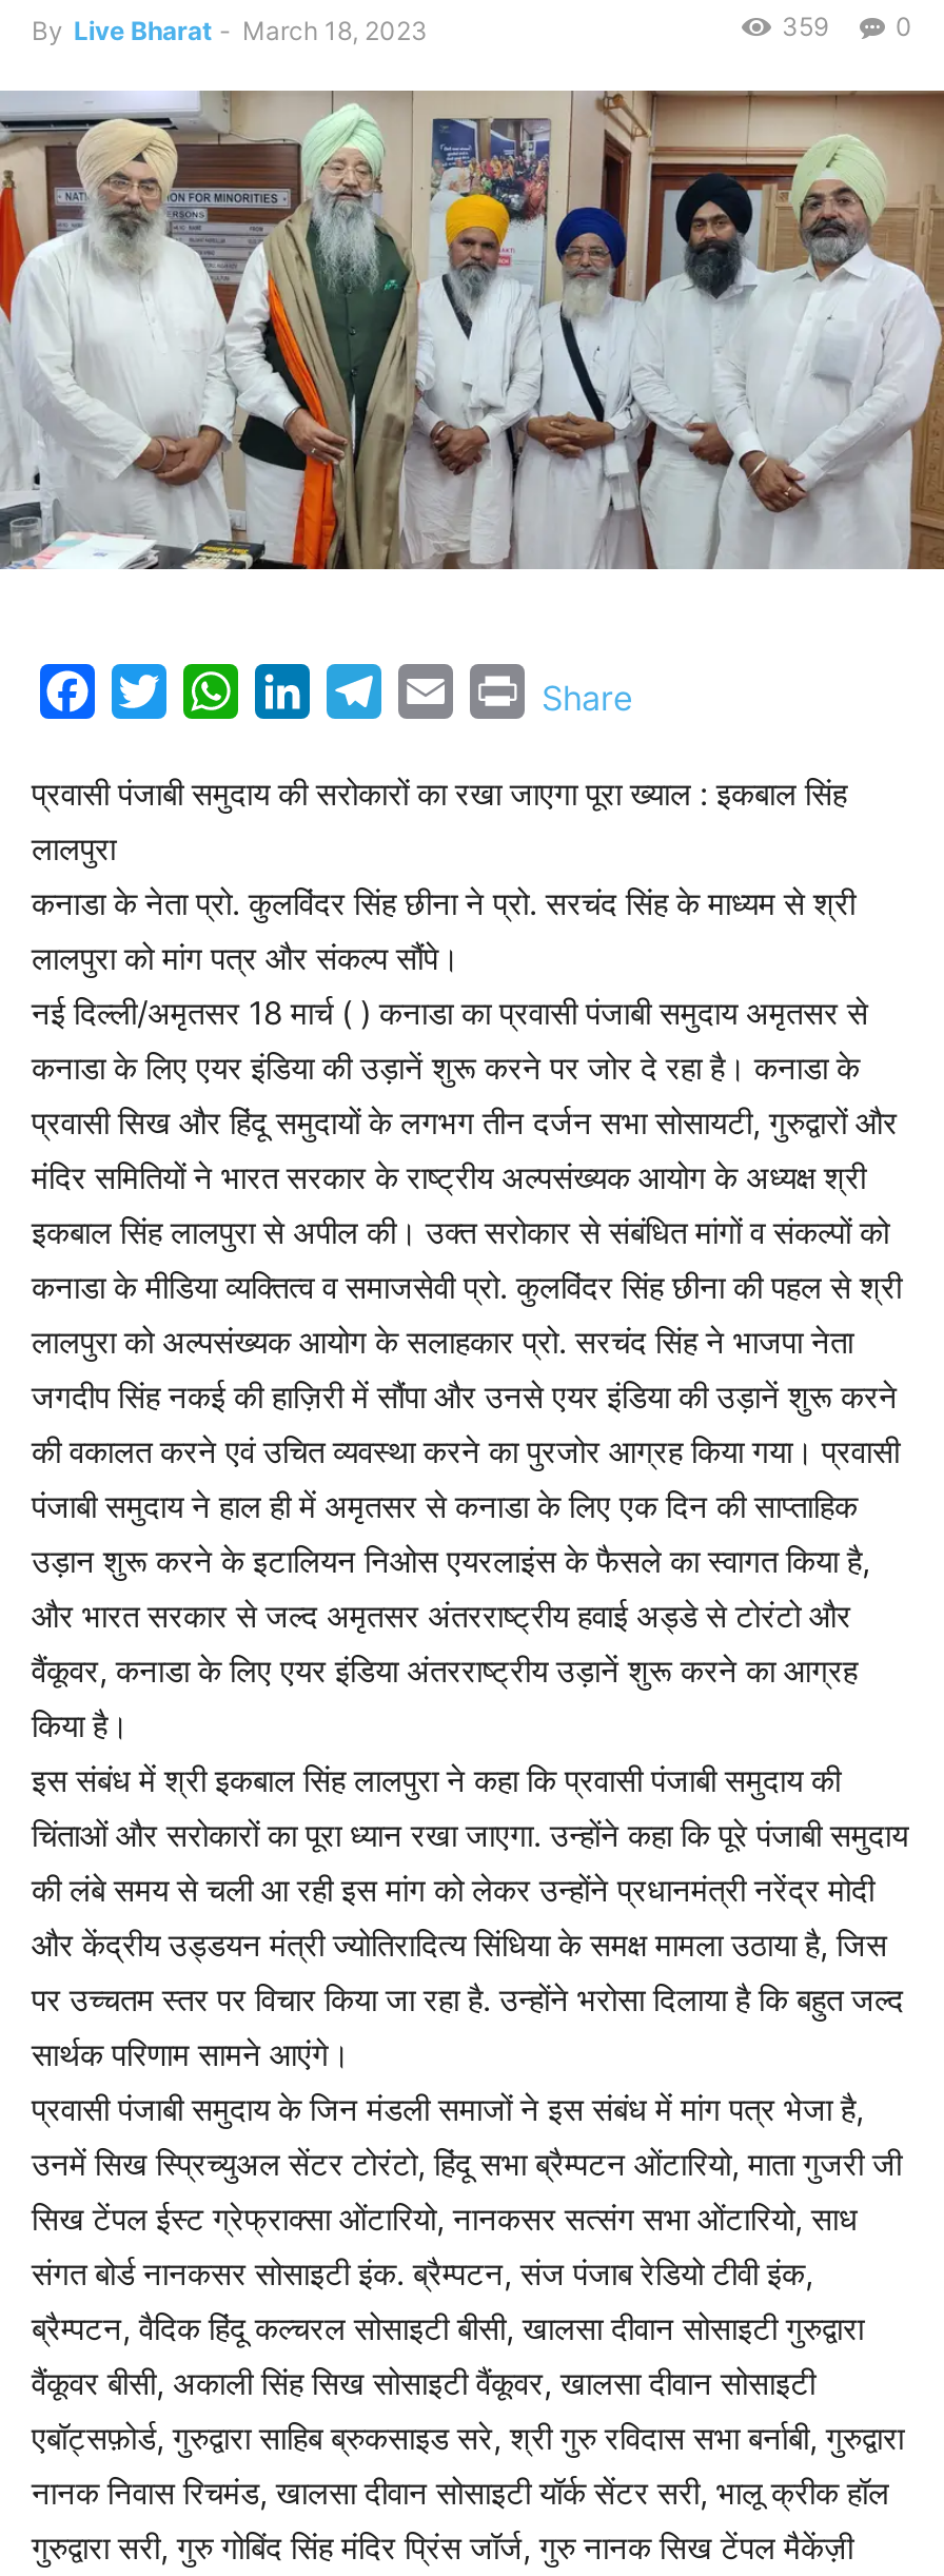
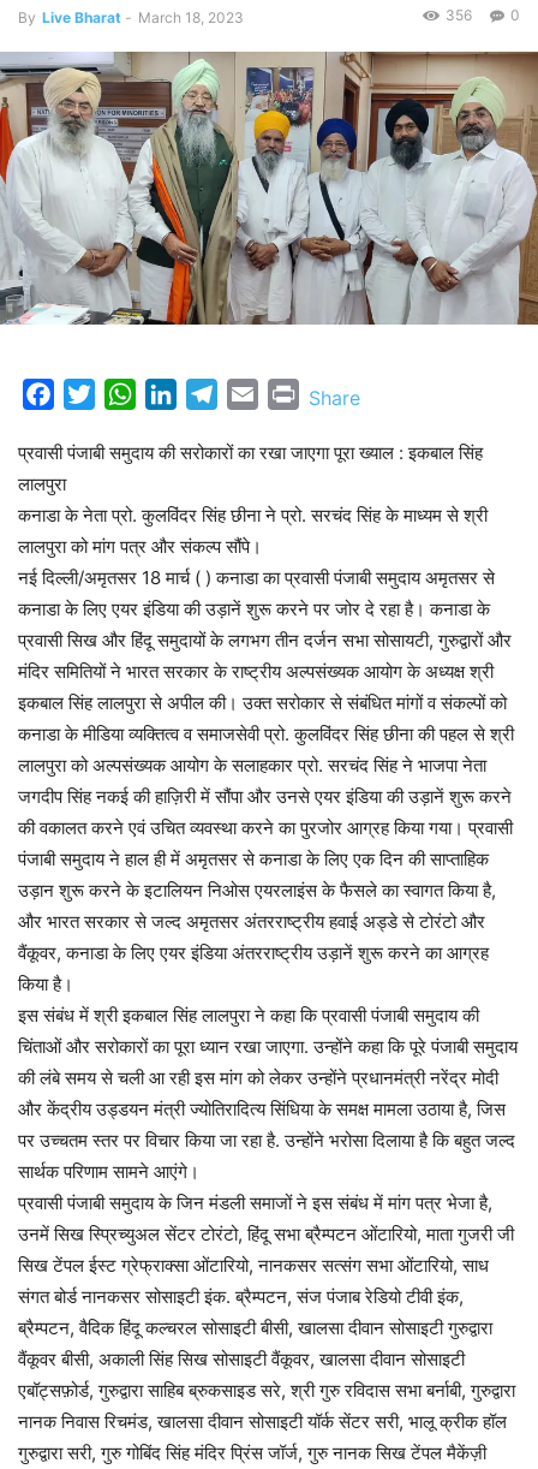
[782,11,828,42] 359 -> [446,6,472,24] 356

